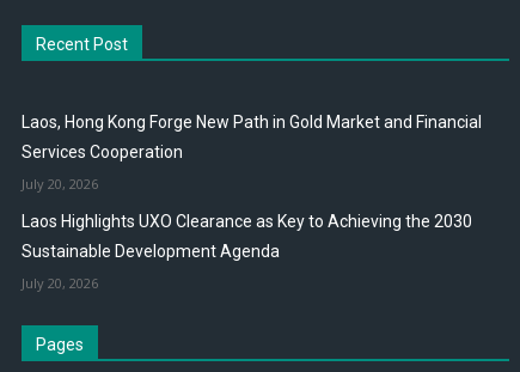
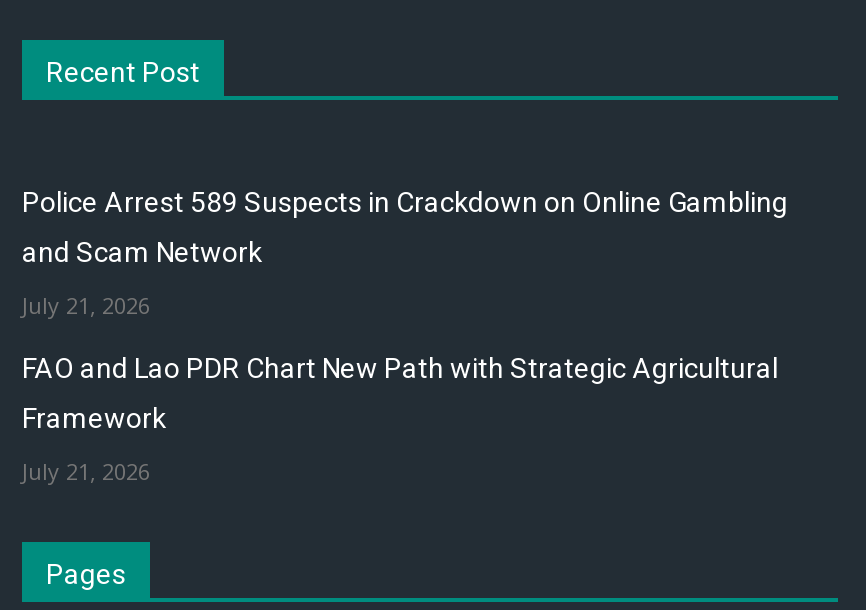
[22,113,482,132] Laos, Hong Kong Forge New Path in Gold Market and Financial -> [22,187,788,219] Police Arrest 589 Suspects in Crackdown on Online Gambling
[22,143,183,162] Services Cooperation -> [22,237,262,269] and Scam Network
[22,175,98,193] July 20, 2026 -> [22,291,150,321] July 21, 2026
[22,212,472,231] Laos Highlights UXO Clearance as Key to Achieving the 2030 -> [22,353,778,385] FAO and Lao PDR Chart New Path with Strategic Agricultural
[22,242,280,261] Sustainable Development Agenda -> [22,403,166,435] Framework
[22,274,98,292] July 20, 2026 -> [22,457,150,487] July 21, 2026

